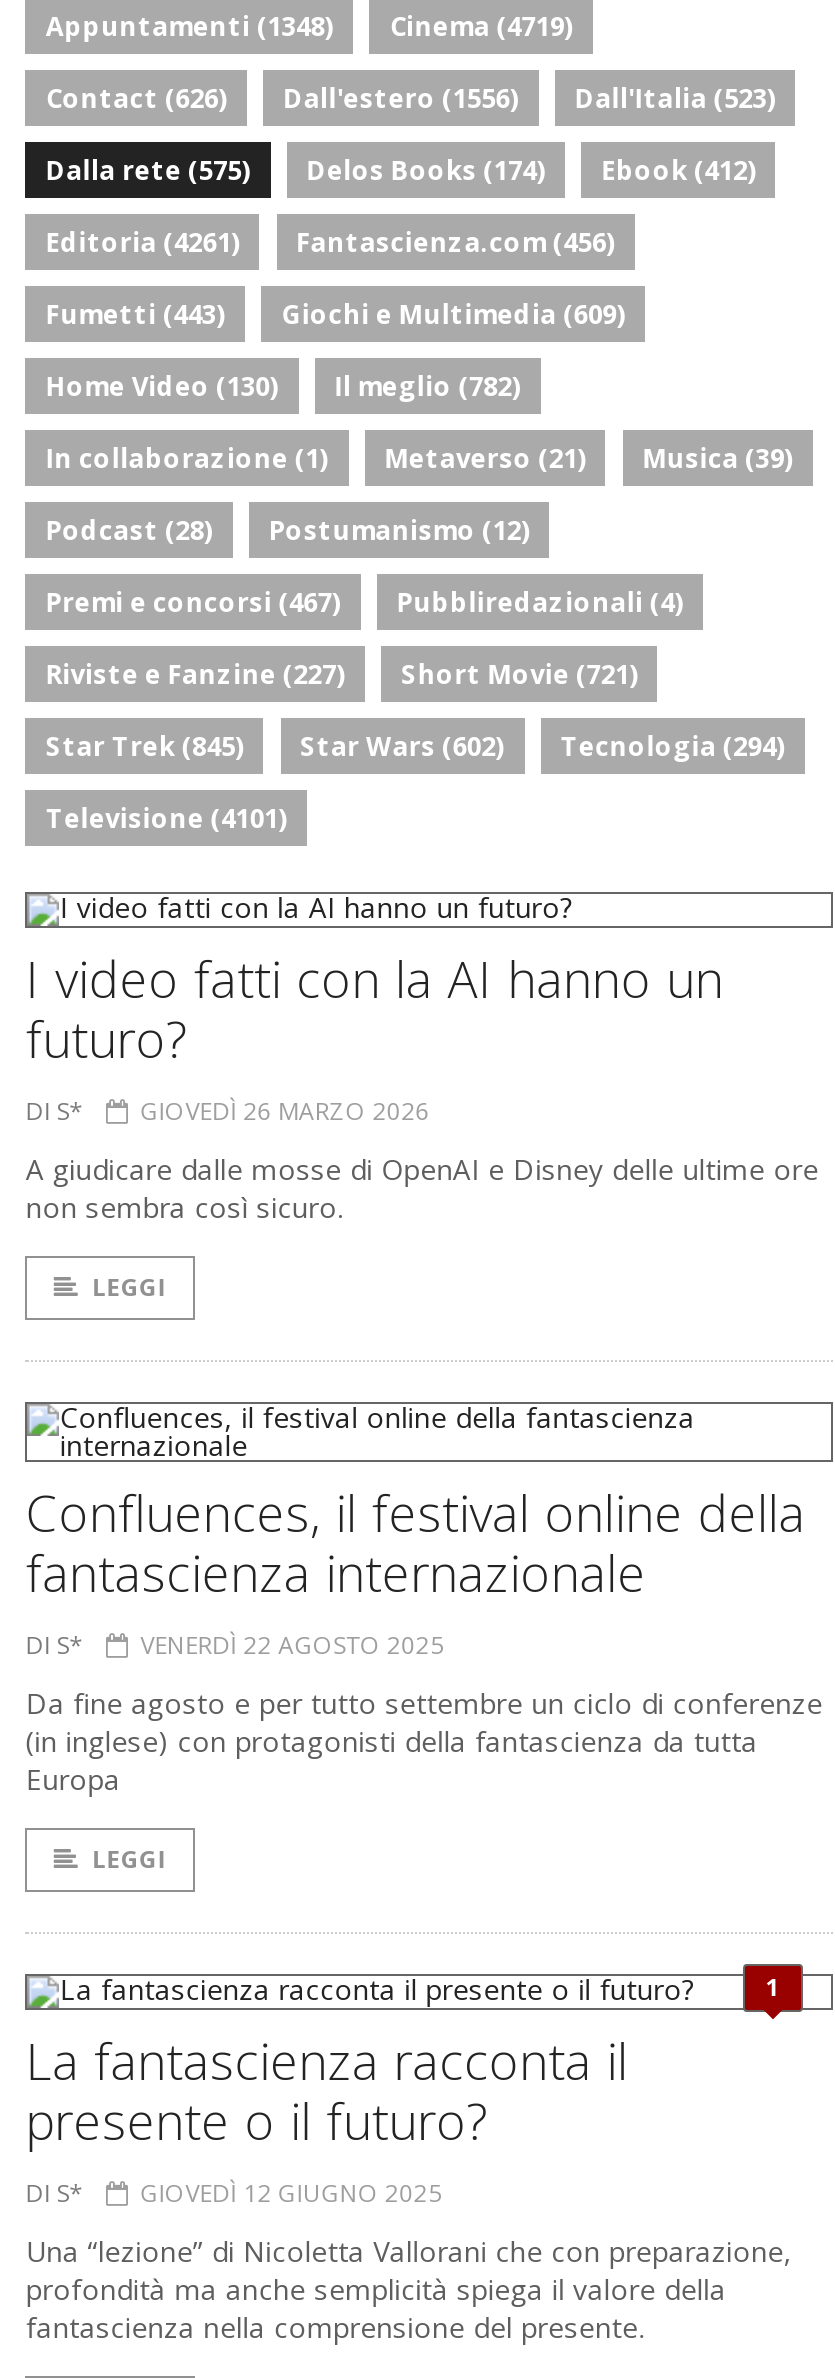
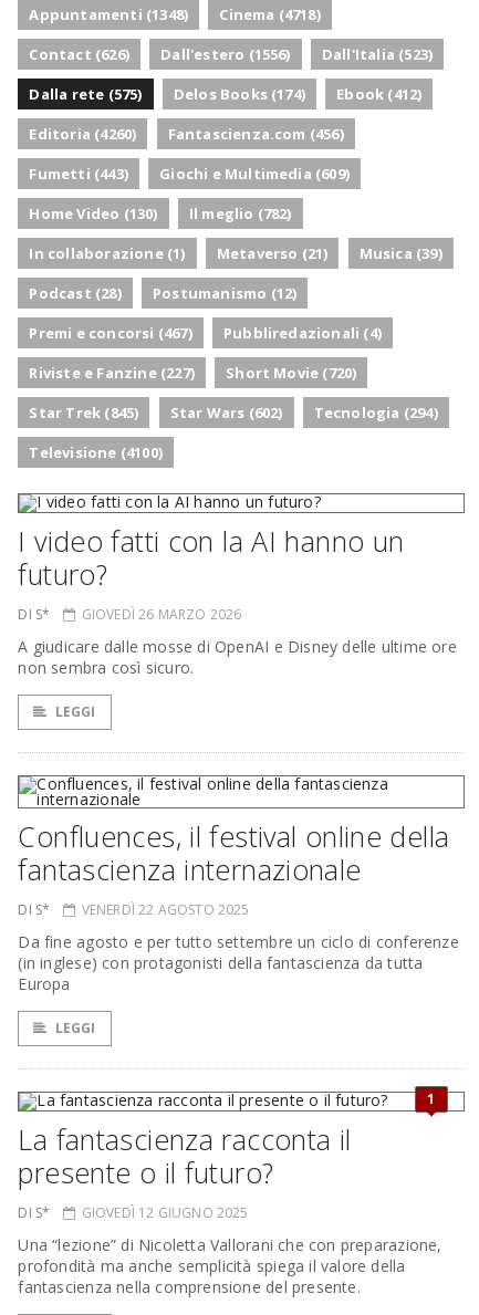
[46,8,573,44] Appuntamenti (1348) Cinema (4719) -> [29,4,321,24] Appuntamenti (1348) Cinema (4718)
[46,224,615,260] Editoria (4261) Fantascienza.com (456) -> [29,124,344,144] Editoria (4260) Fantascienza.com (456)
[46,656,638,692] Riviste e Fanzine (227) Short Movie (721) -> [29,363,357,383] Riviste e Fanzine (227) Short Movie (720)
[46,800,287,836] Televisione (4101) -> [29,442,163,462] Televisione (4100)

